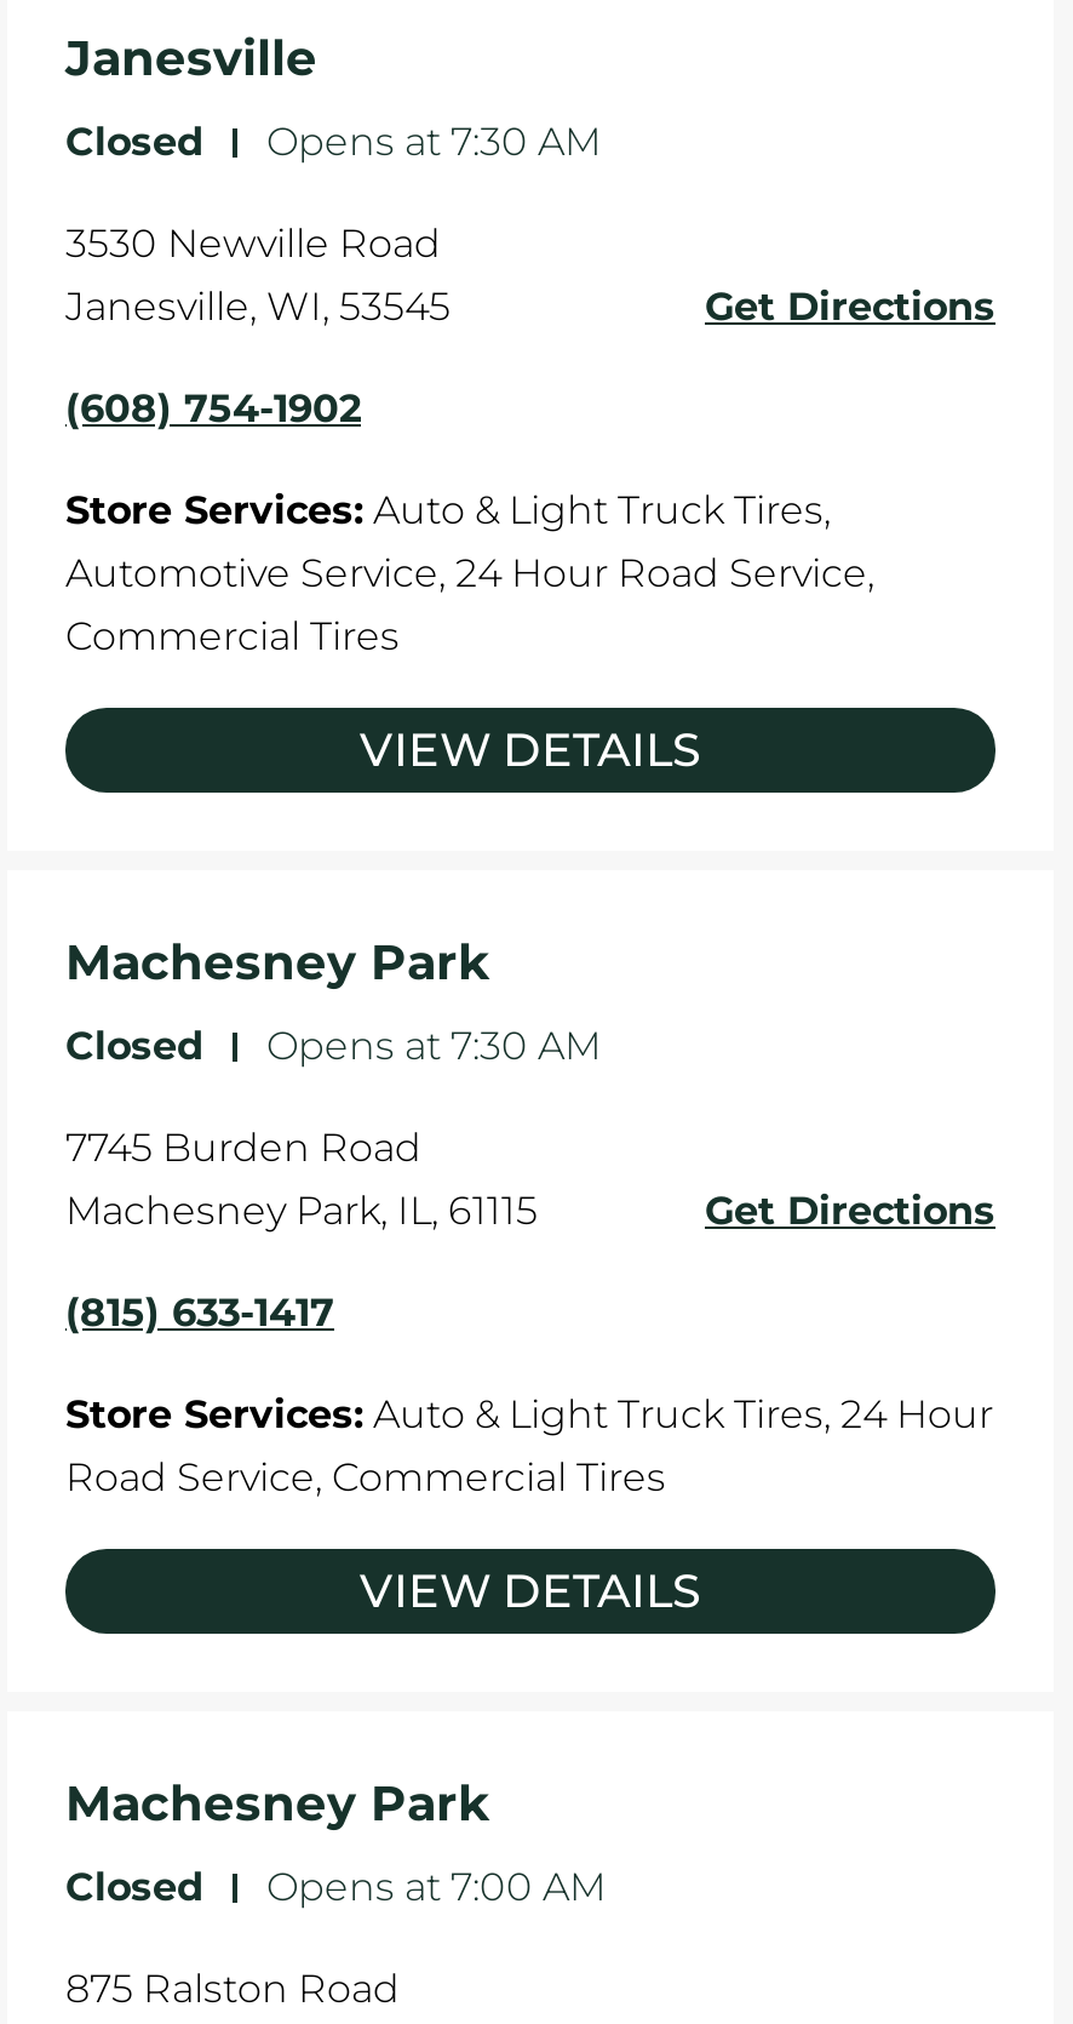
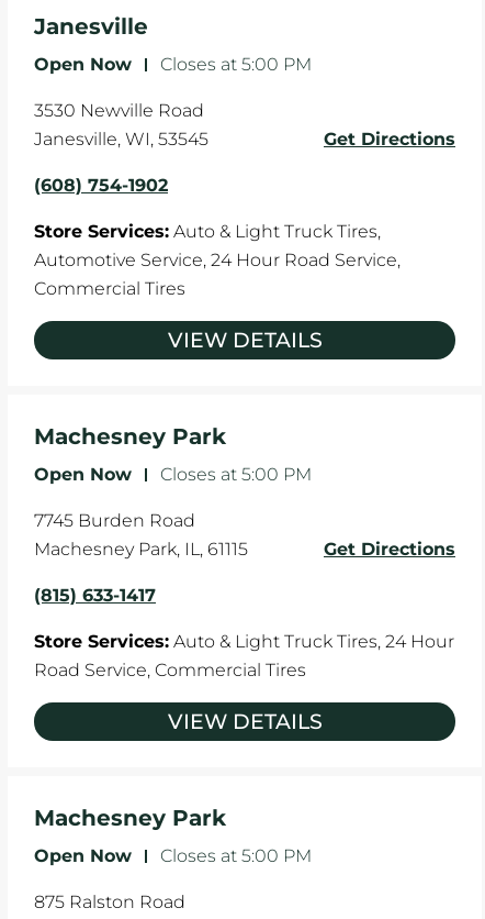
[65,119,601,165] Closed | - Opens at 7:30 AM -> [34,54,312,75] Open Now | - Closes at 5:00 PM
[65,1023,601,1069] Closed | - Opens at 7:30 AM -> [34,464,312,485] Open Now | - Closes at 5:00 PM
[65,1865,606,1911] Closed | - Opens at 7:00 AM -> [34,846,312,866] Open Now | - Closes at 5:00 PM

